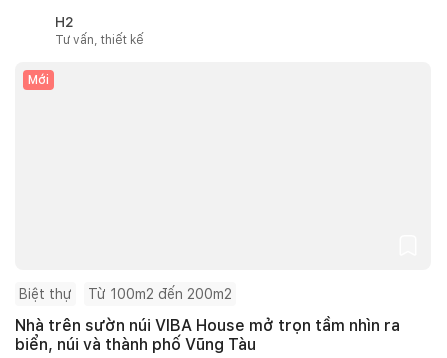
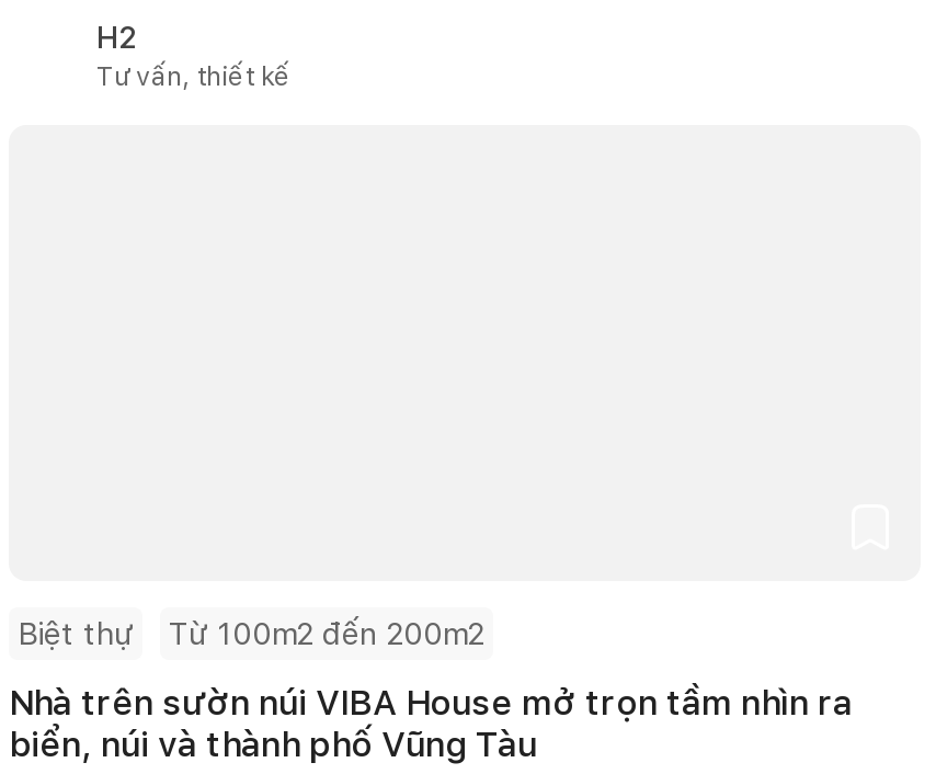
[28,73,49,87] Mới -> none

